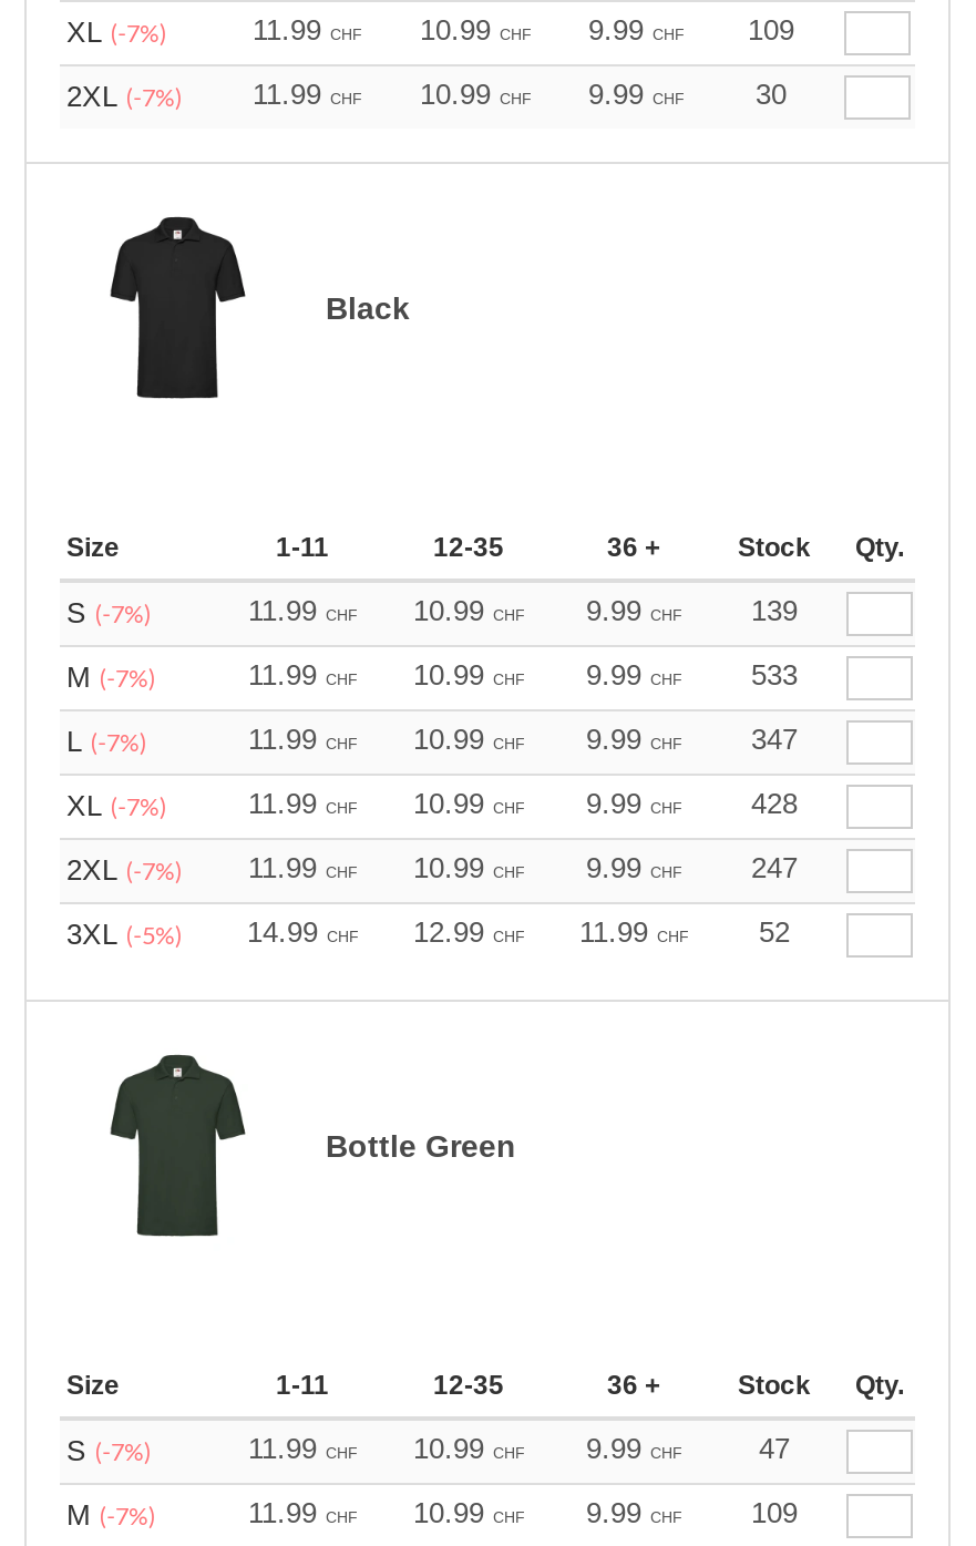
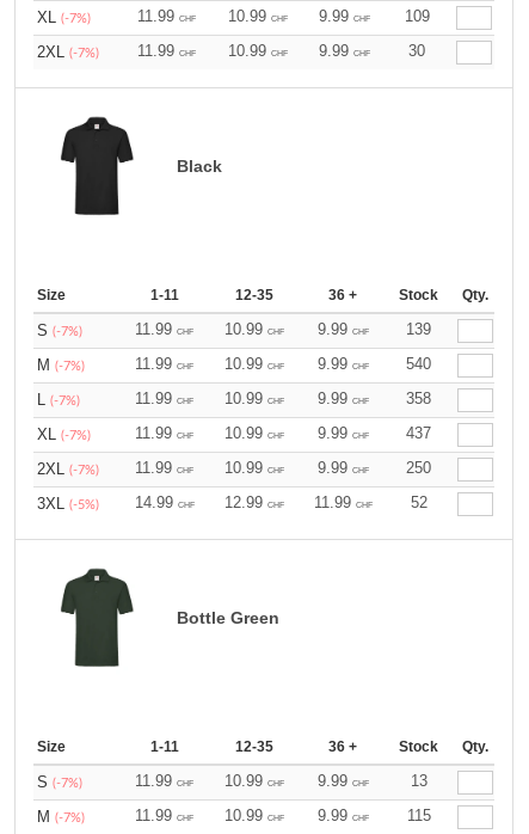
[751,659,798,692] 533 -> [406,355,431,373] 540
[751,723,798,756] 347 -> [406,390,431,408] 358
[751,788,798,821] 428 -> [406,425,431,442] 437
[751,852,798,885] 247 -> [406,459,431,477] 250
[759,1433,790,1466] 47 -> [410,772,427,790] 13
[751,1497,798,1530] 109 -> [407,807,430,825] 115

